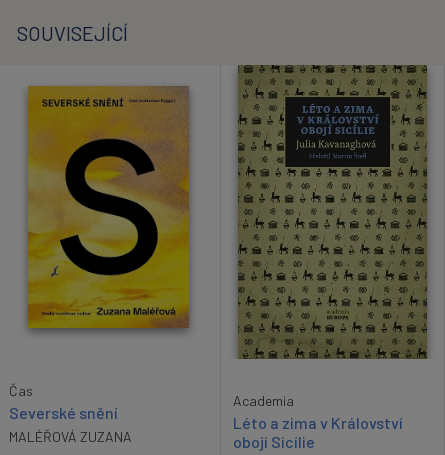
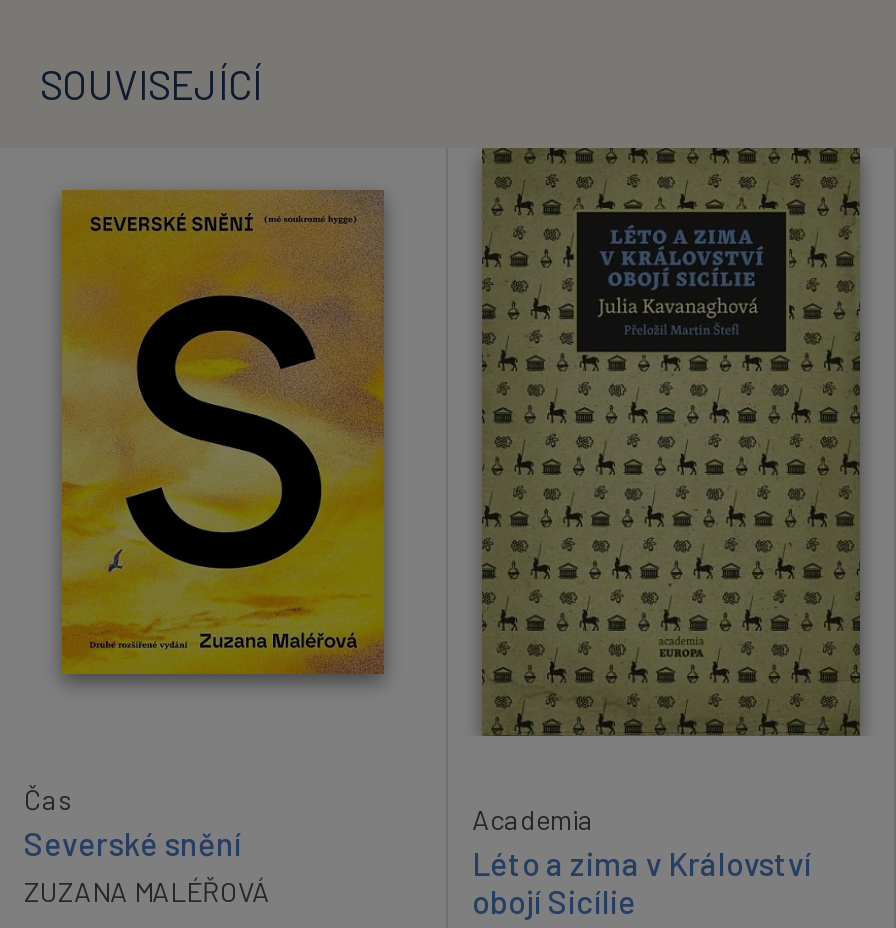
[9,428,132,445] MALÉŘOVÁ ZUZANA -> [24,874,270,908] ZUZANA MALÉŘOVÁ

